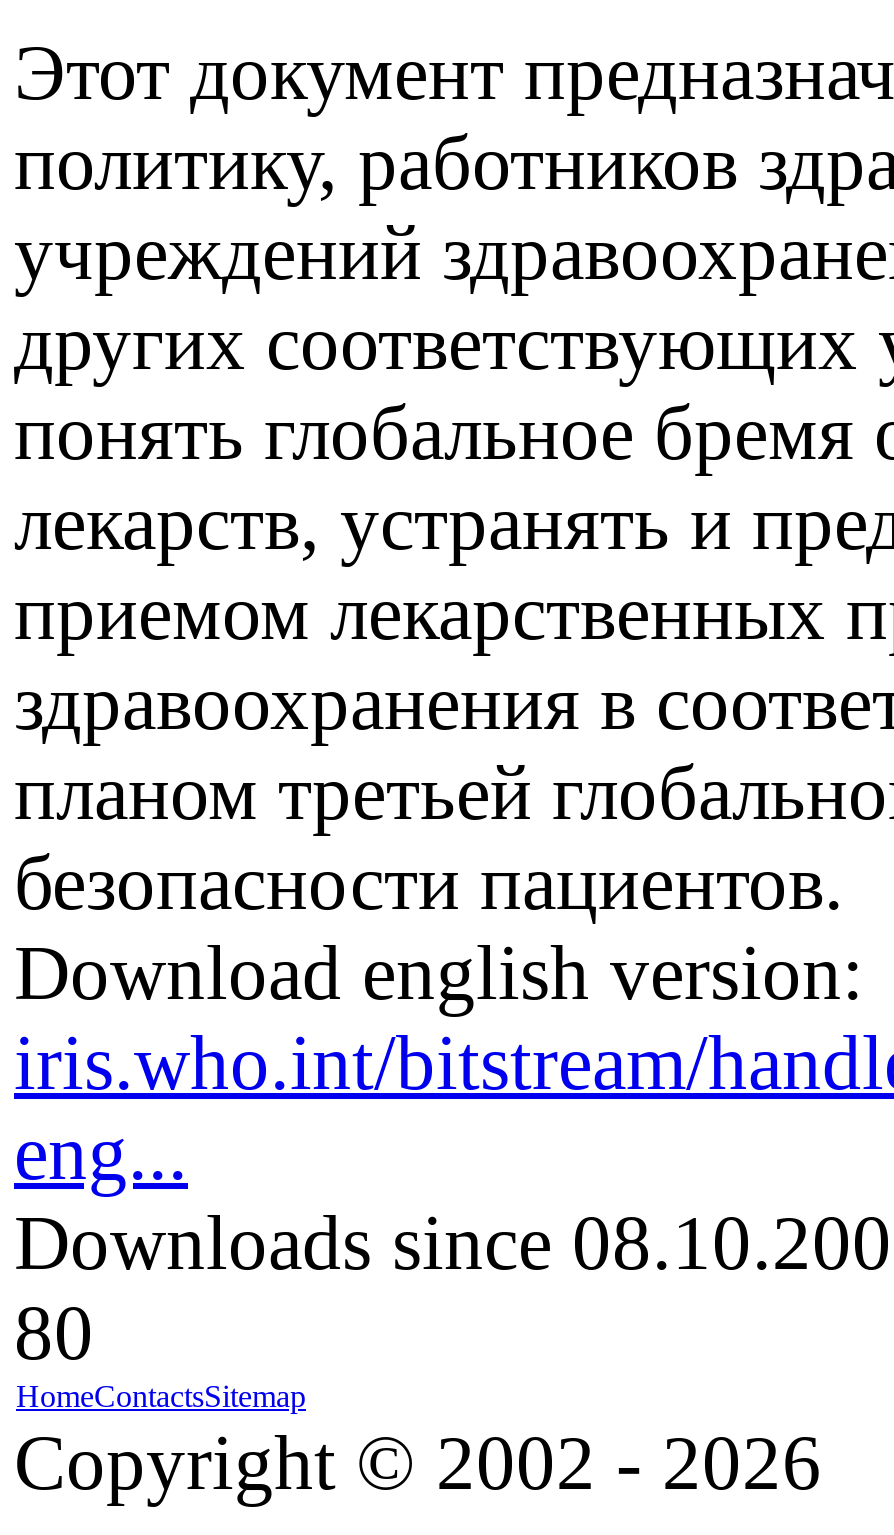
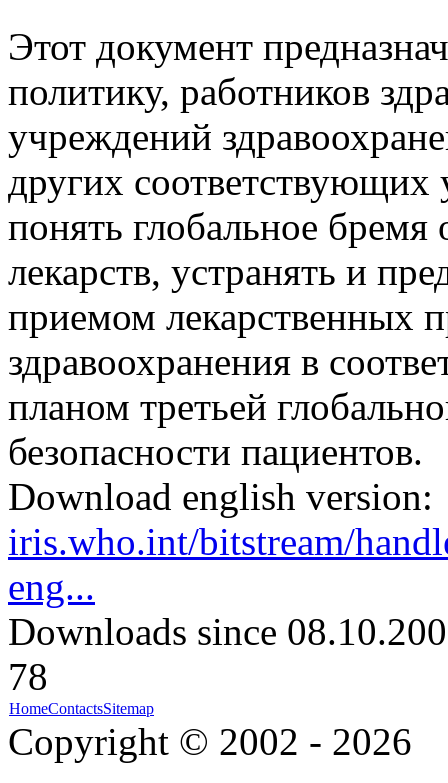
[14,1289,94,1375] 80 -> [8,655,48,698] 78

